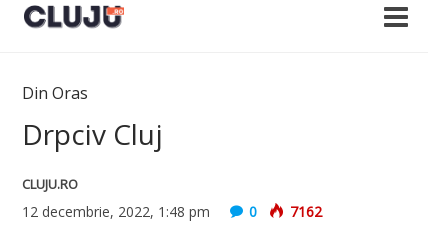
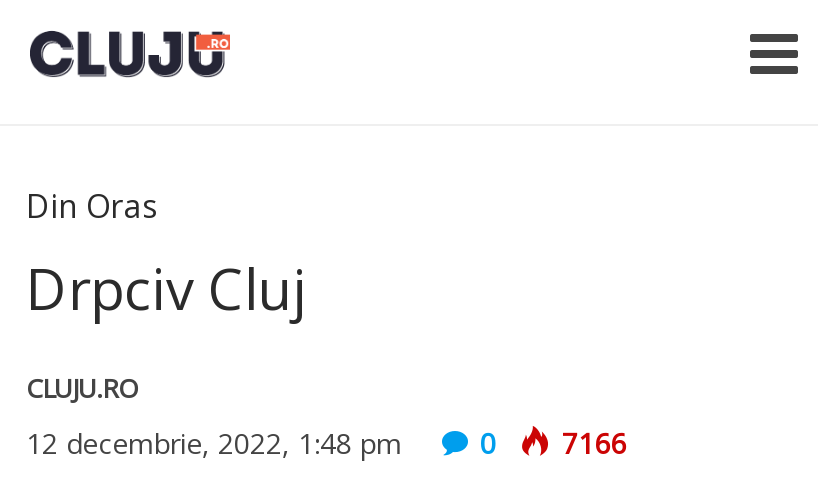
[249,202,322,221] 0 7162 -> [480,424,626,462] 0 7166

